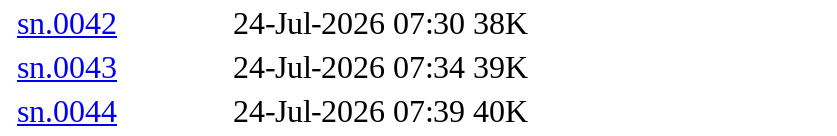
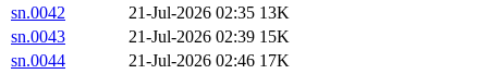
[233,7,529,41] 24-Jul-2026 07:30 38K -> [129,4,290,22] 21-Jul-2026 02:35 13K
[233,51,529,85] 24-Jul-2026 07:34 39K -> [129,28,290,46] 21-Jul-2026 02:39 15K
[233,95,529,129] 24-Jul-2026 07:39 40K -> [129,52,290,70] 21-Jul-2026 02:46 17K

